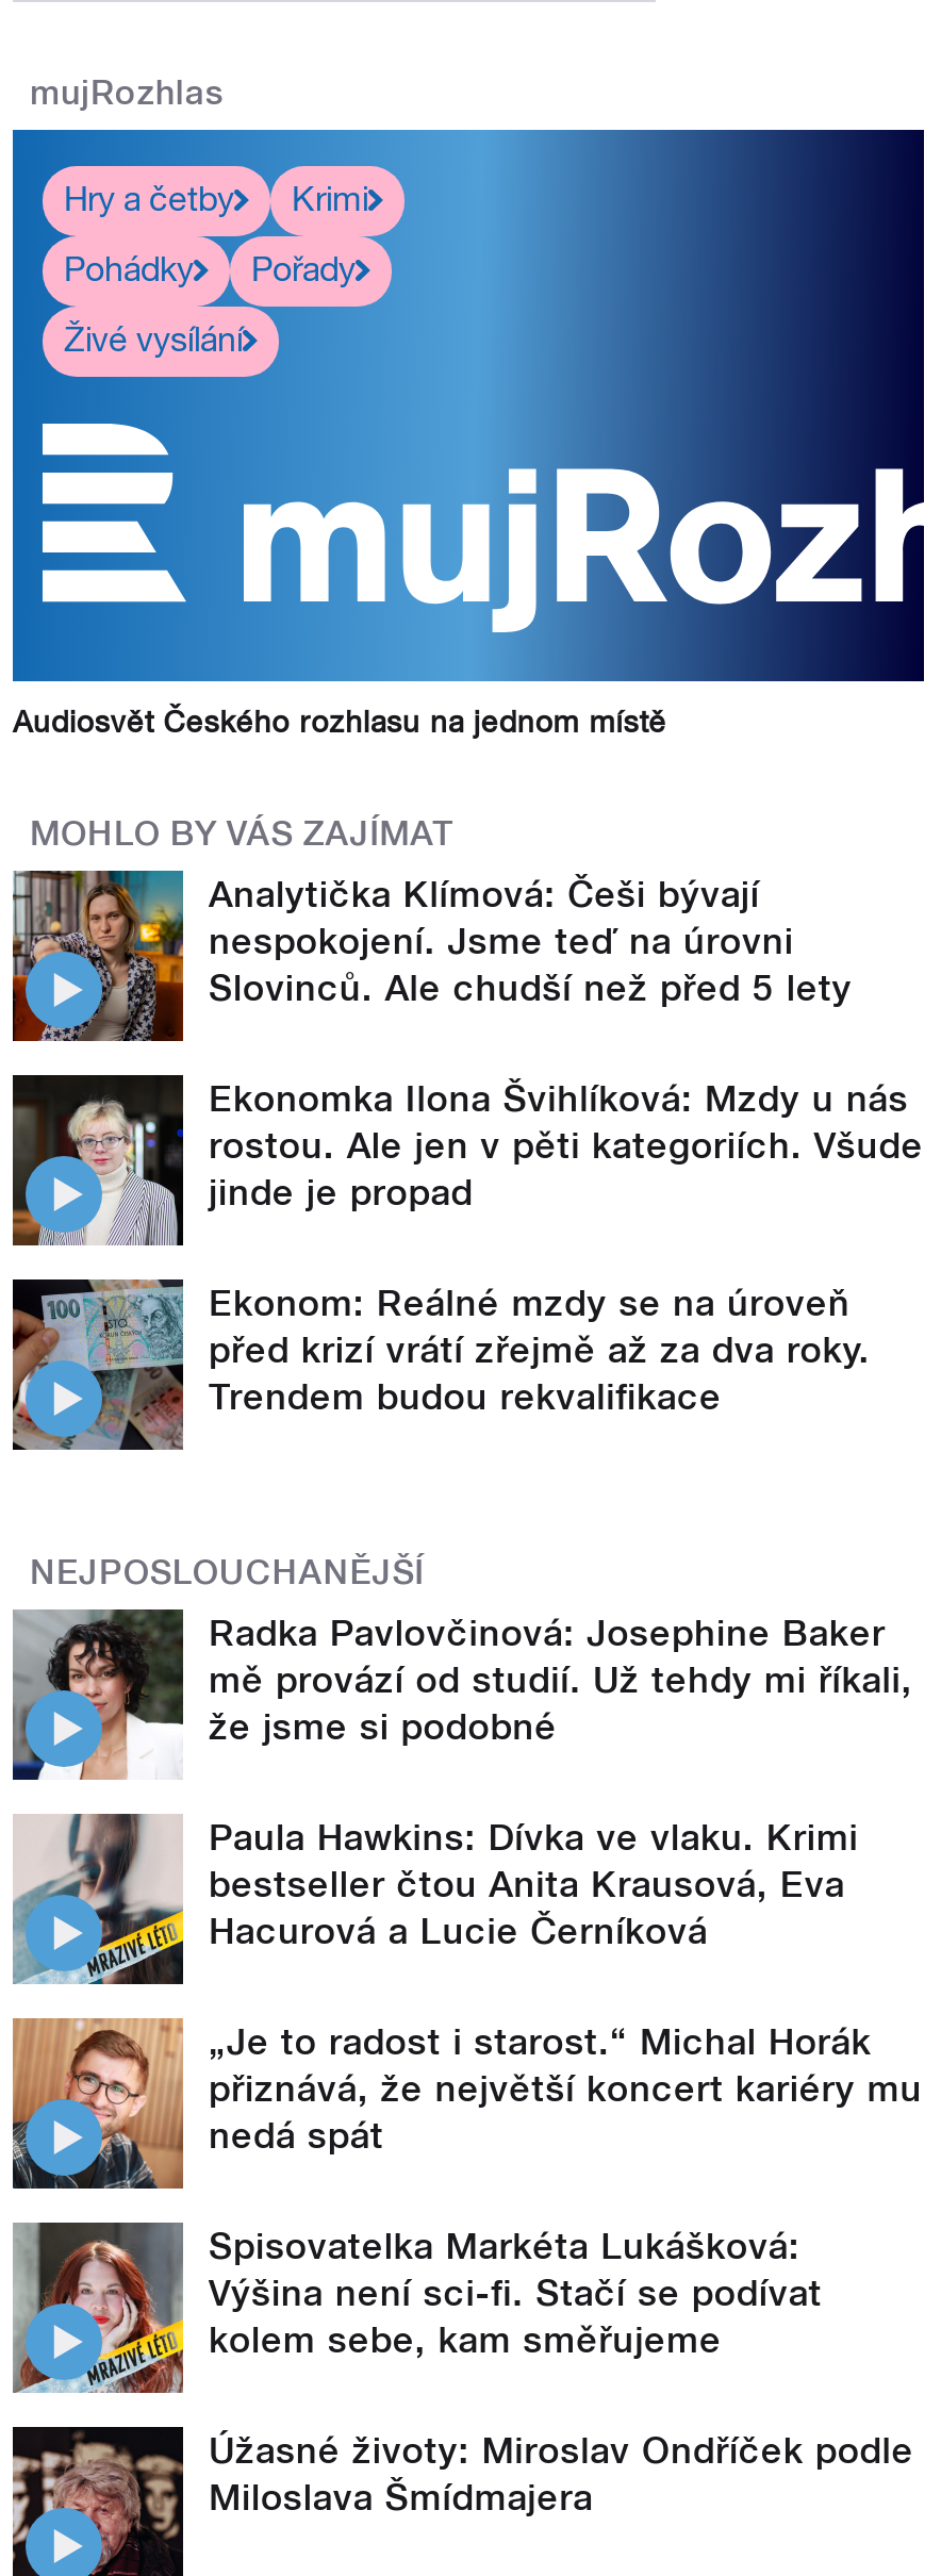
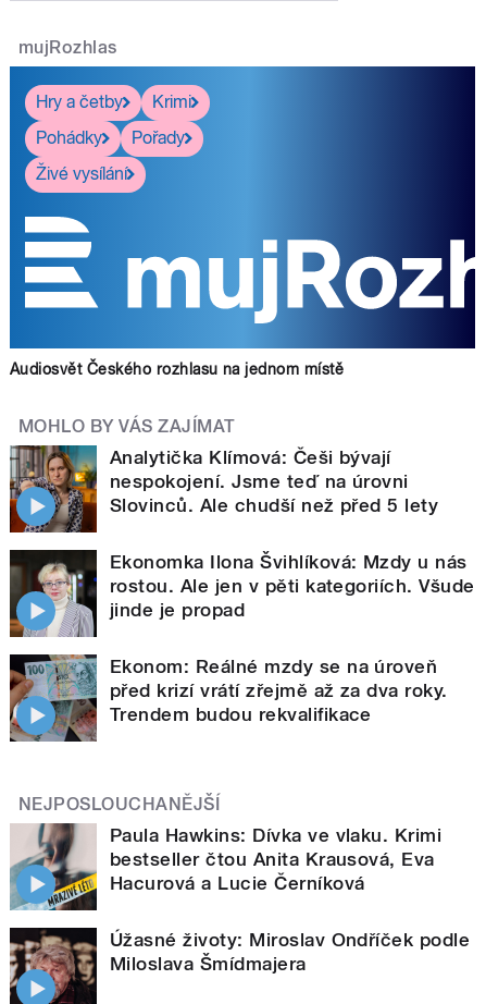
[13,1607,913,1782] [image] | Radka Pavlovčinová: Josephine Baker | mě provází od studií. Už tehdy mi říkali, | že jsme si podobné -> none
[11,2016,922,2361] [image] | „Je to radost i starost.“ Michal Horák | přiznává, že největší koncert kariéry mu | nedá spát | Spisovatelka Markéta Lukášková: | Výšina není sci-fi. Stačí se podívat | kolem sebe, kam směřujeme -> none
[15,2220,185,2395] [image] -> none

